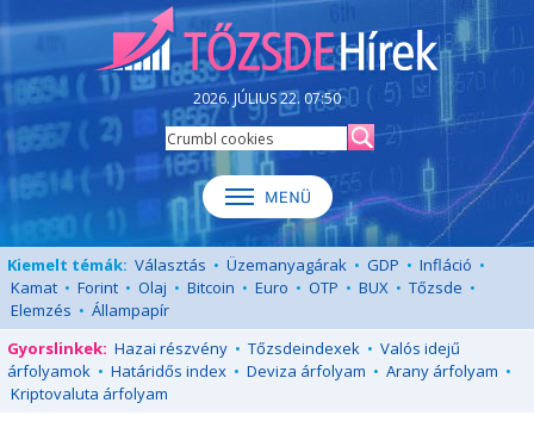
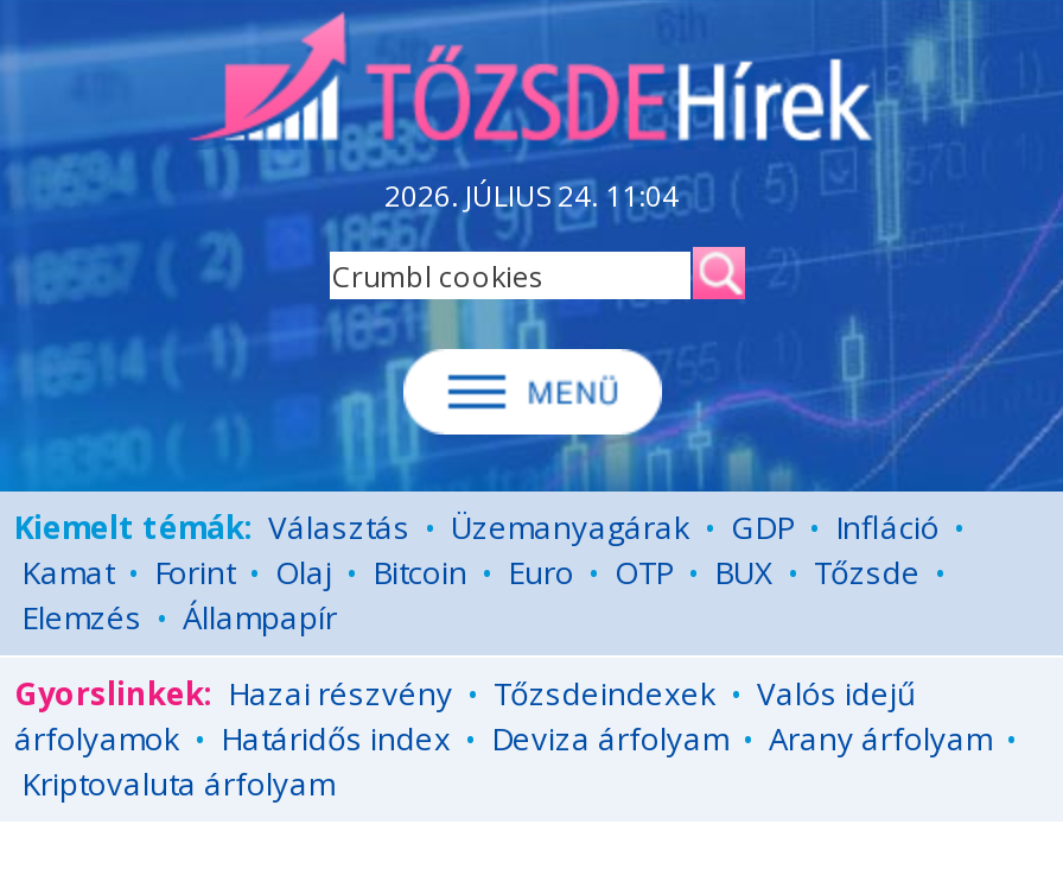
[193,88,341,109] 2026. JÚLIUS 22. 07:50 -> [384,176,679,216] 2026. JÚLIUS 24. 11:04

